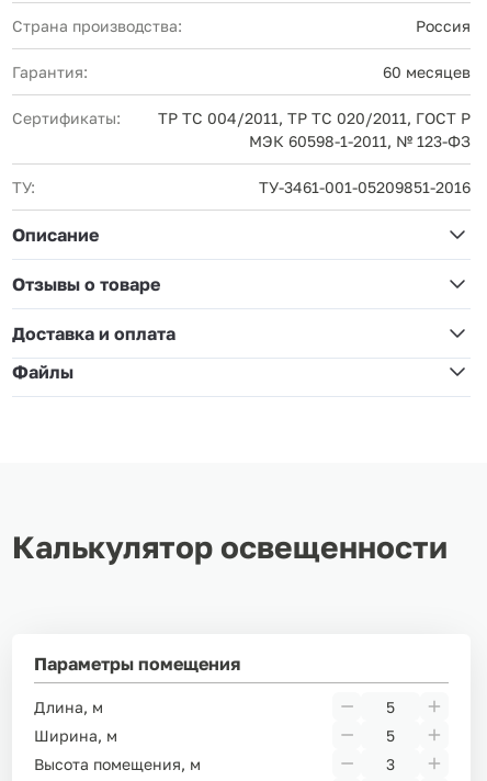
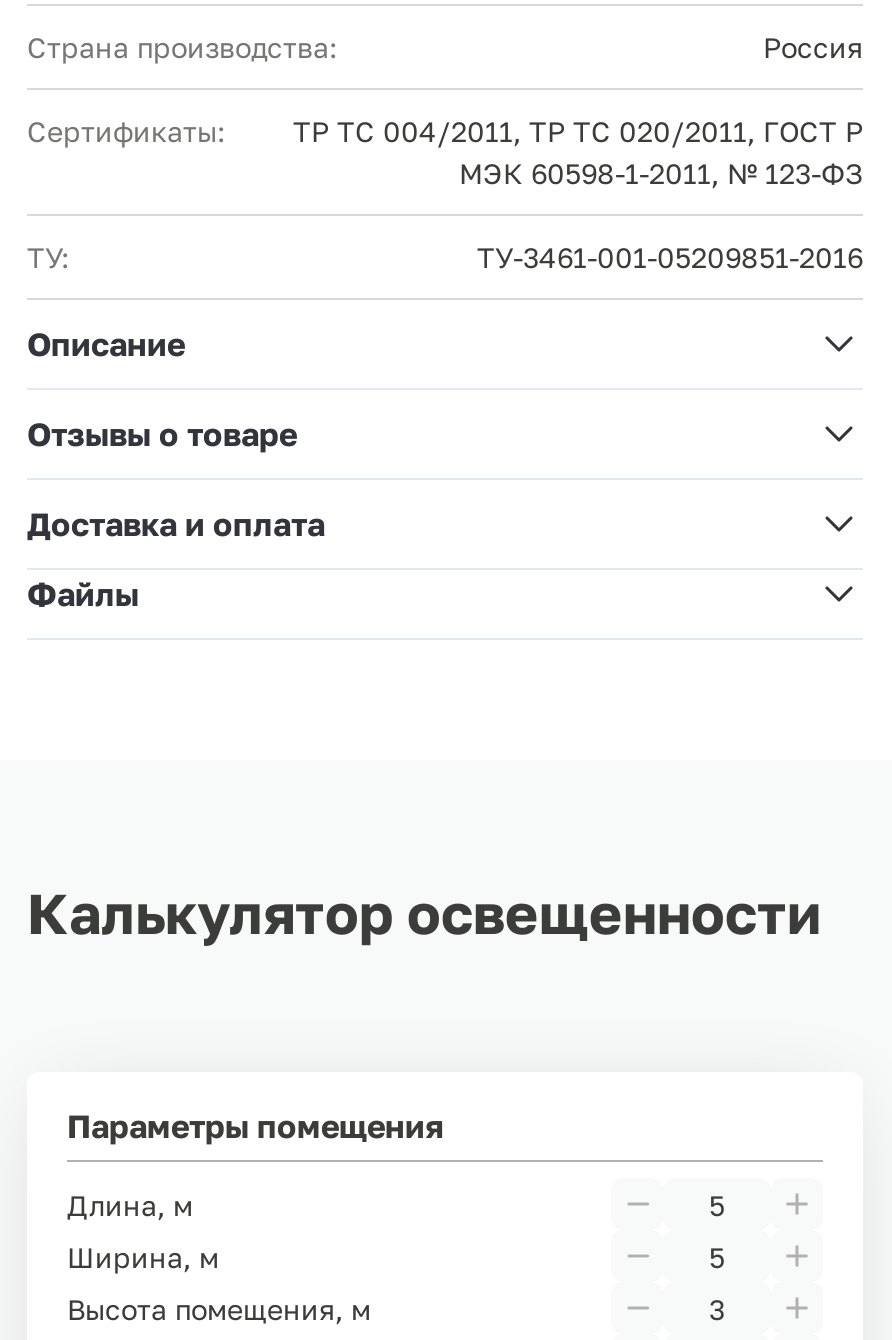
[12,62,471,81] Гарантия: | 60 месяцев -> none

